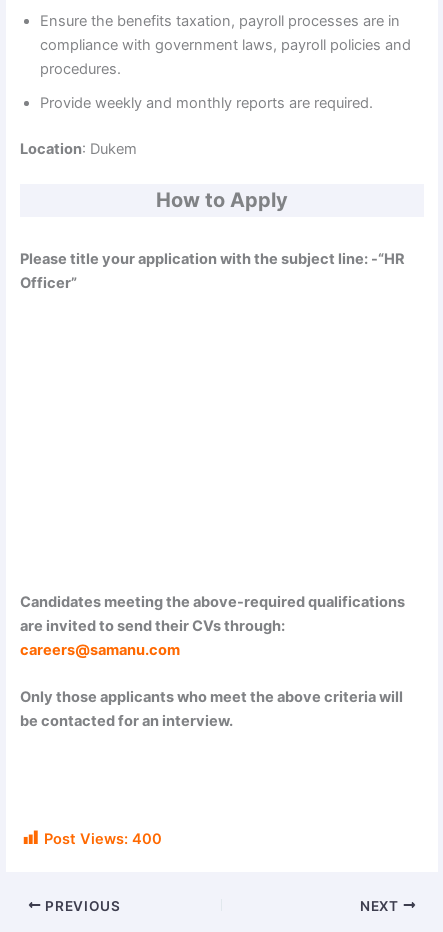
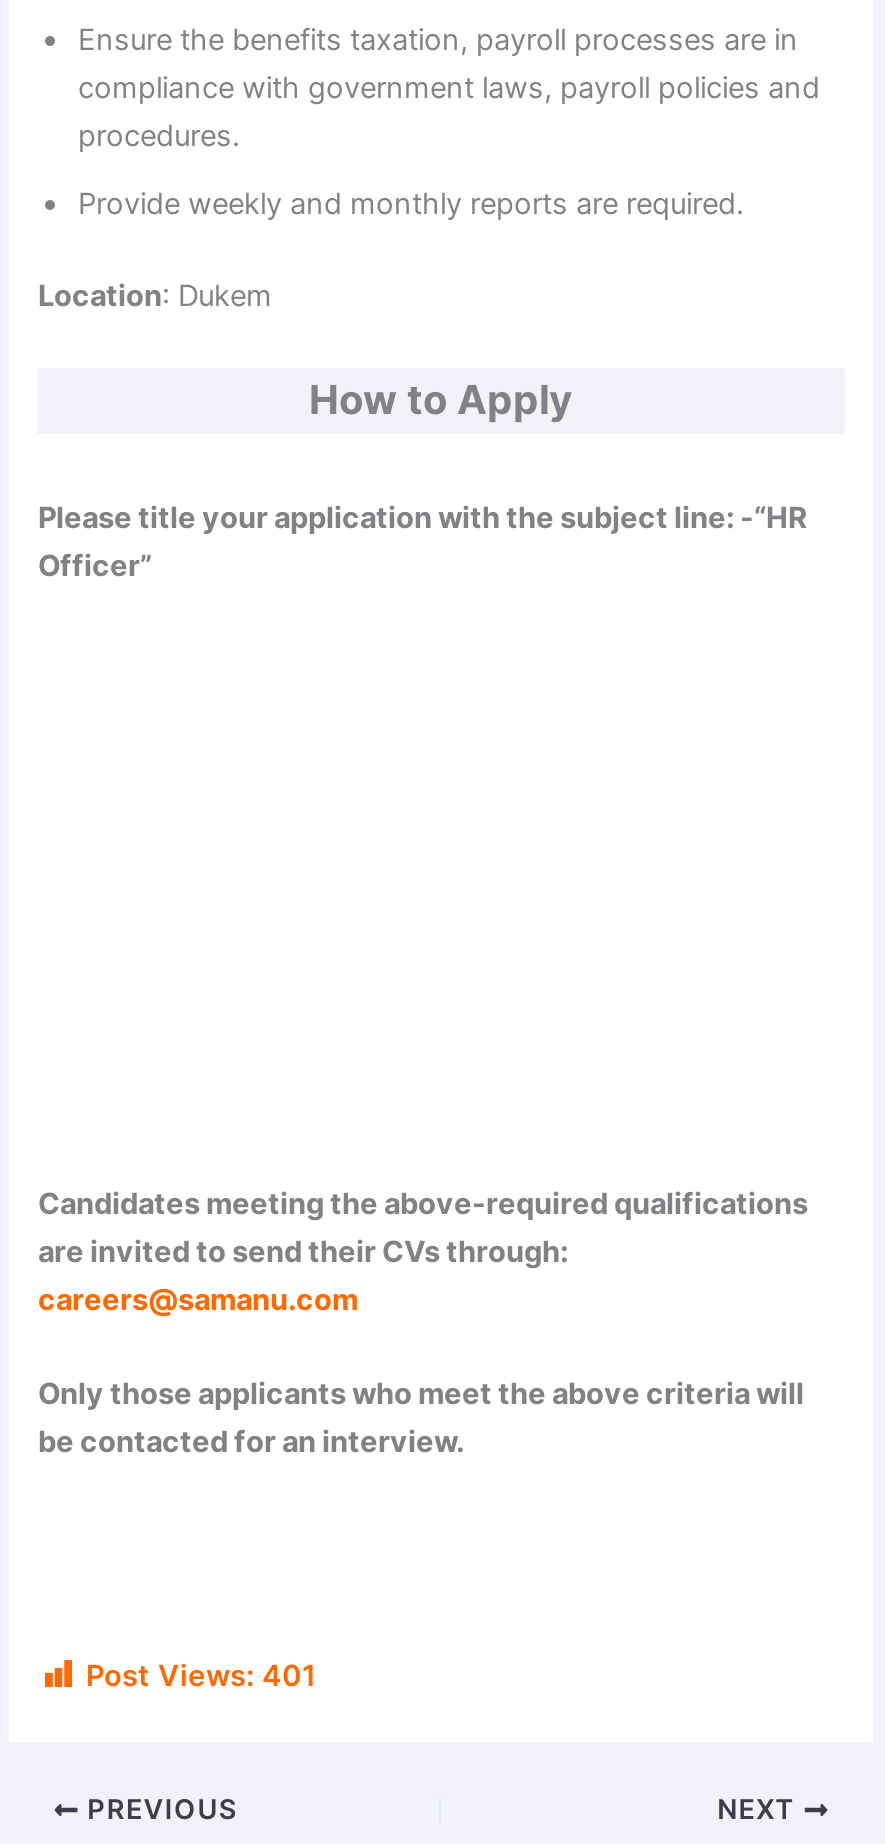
[44,830,162,848] Post Views: 400 -> [86,1658,316,1694] Post Views: 401

